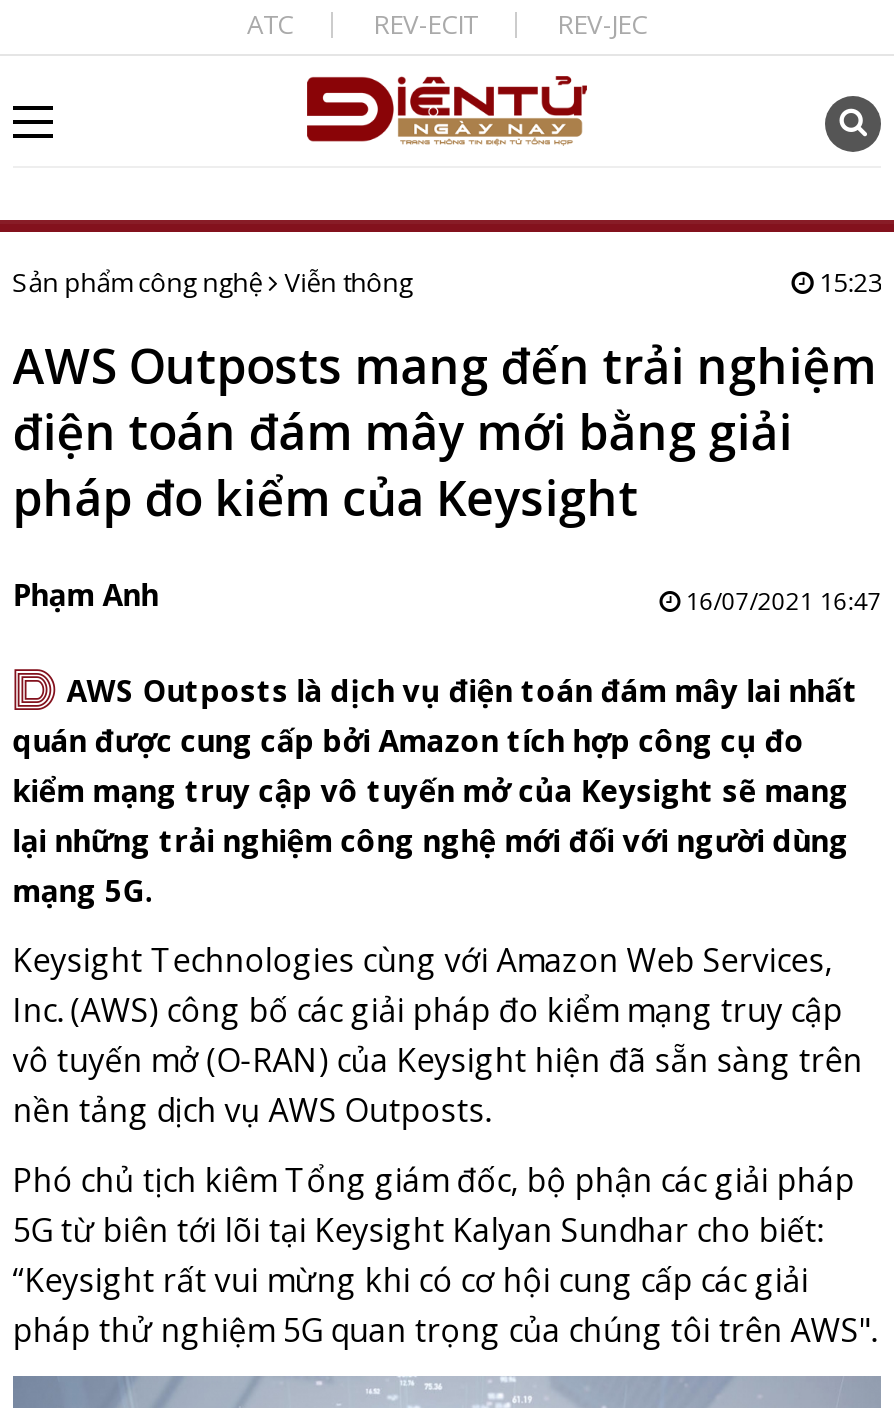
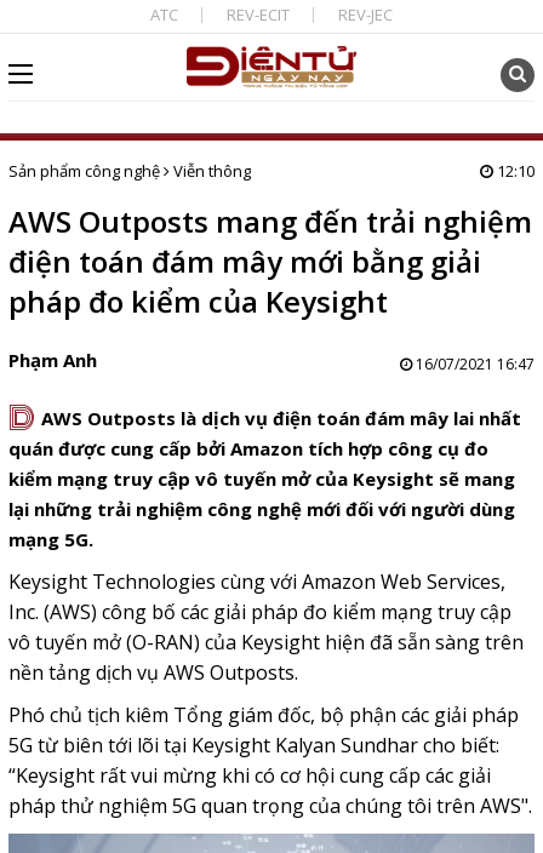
[814,264,882,300] 15:23 -> [494,160,535,182] 12:10

